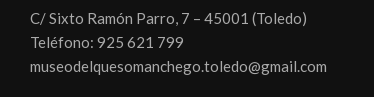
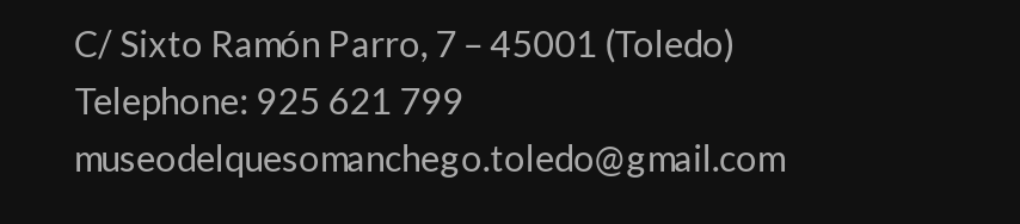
[30,33,184,51] Teléfono: 925 621 799 -> [74,79,464,122] Telephone: 925 621 799

